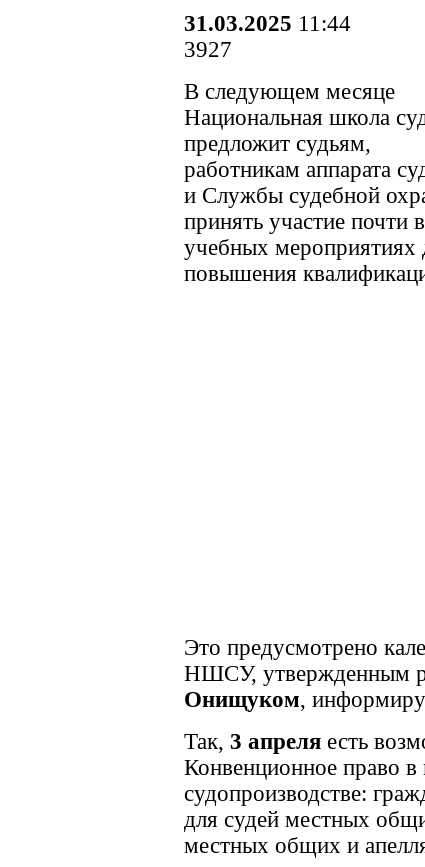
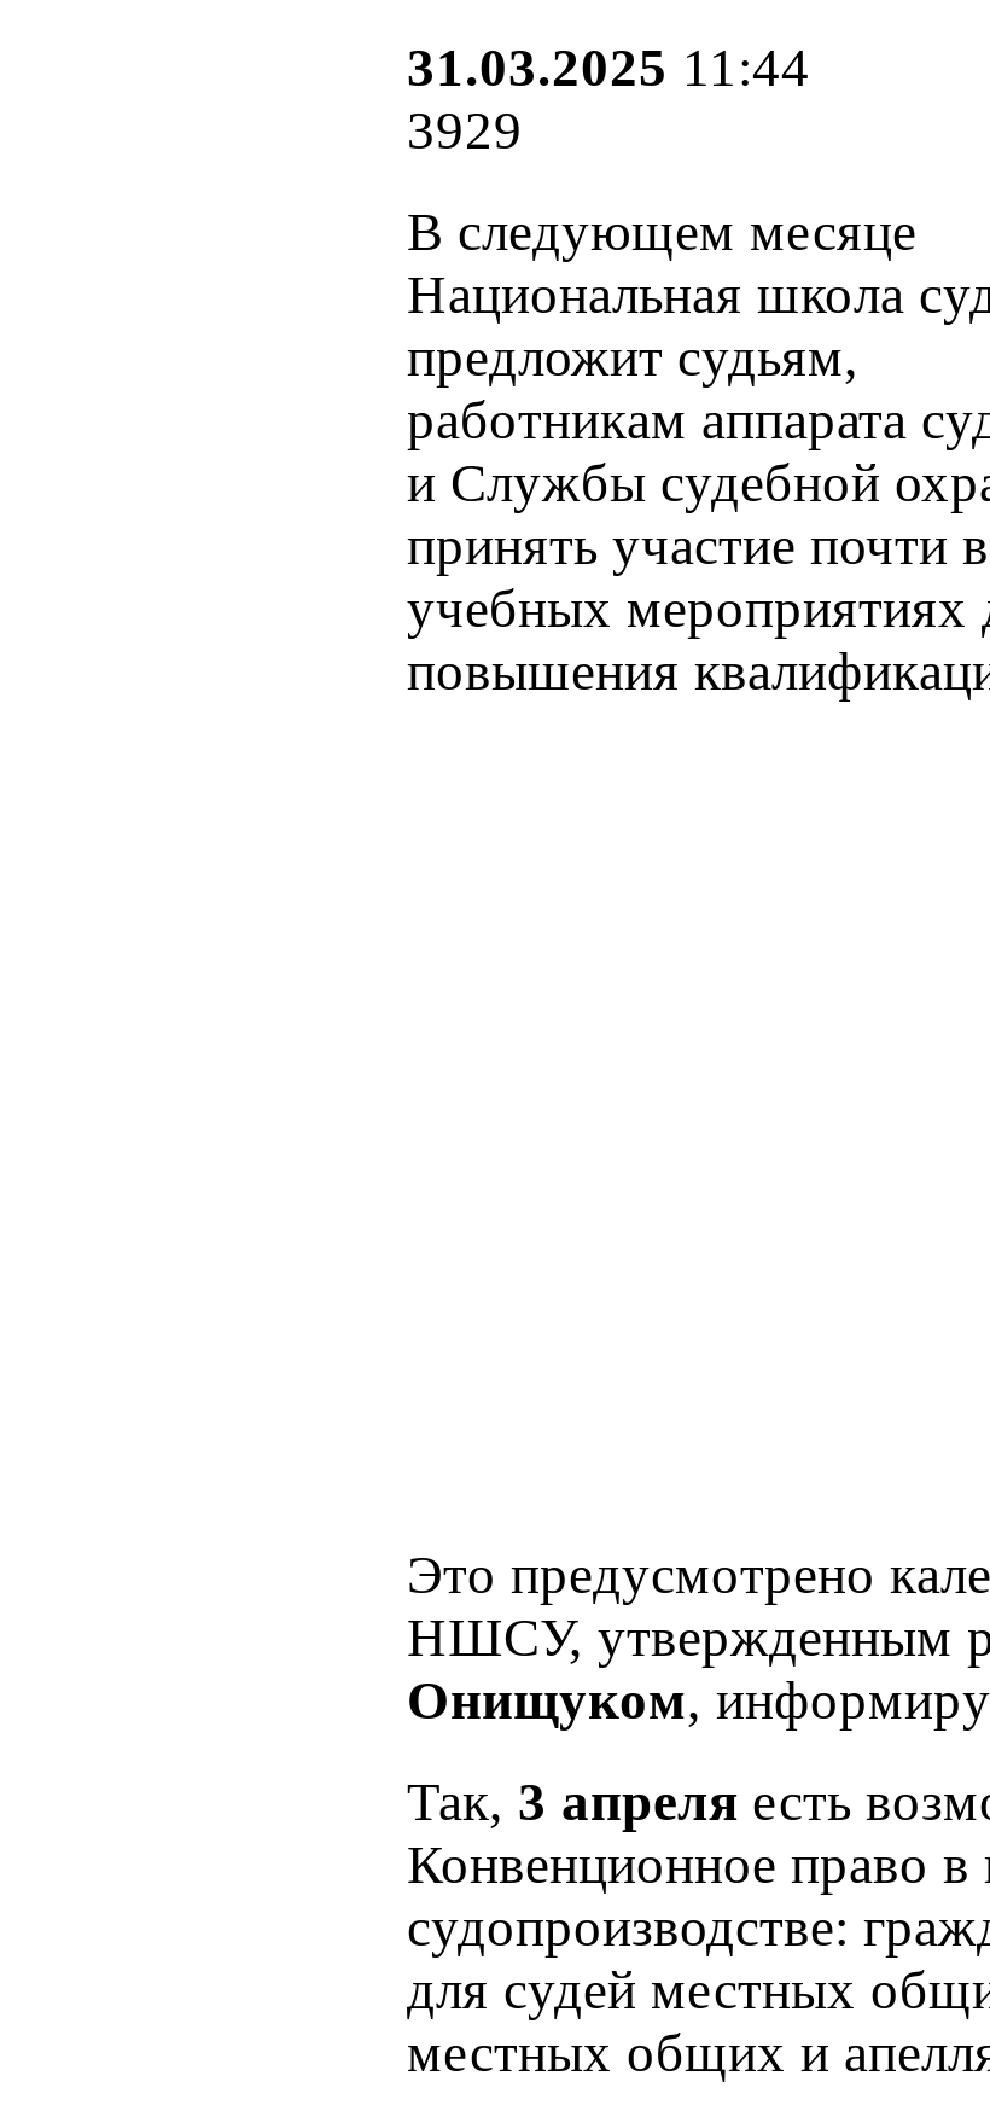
[183,37,231,62] 3927 -> [407,100,523,160] 3929

